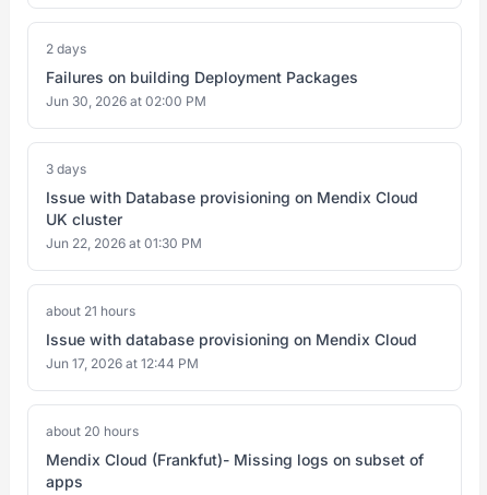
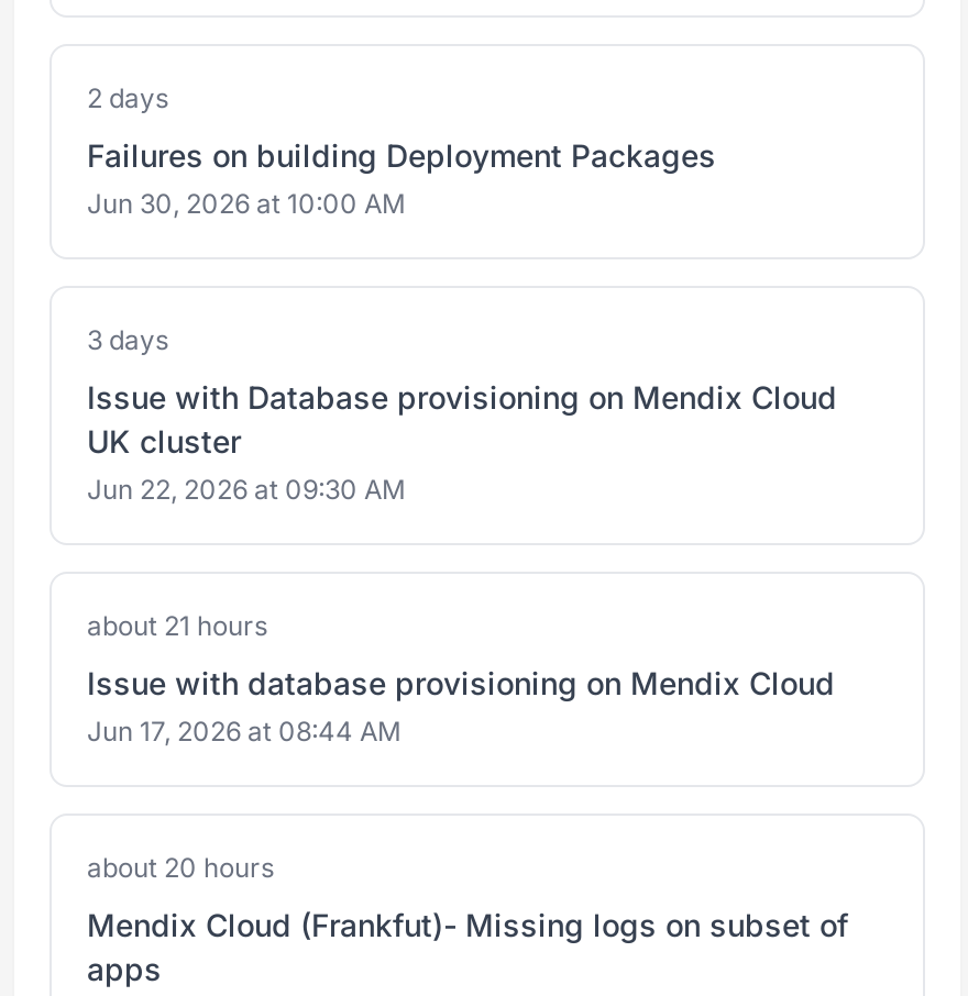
[46,93,206,109] Jun 30, 2026 at 02:00 PM -> [87,187,406,220] Jun 30, 2026 at 10:00 AM
[46,235,202,251] Jun 22, 2026 at 01:30 PM -> [87,473,406,506] Jun 22, 2026 at 09:30 AM
[46,355,199,372] Jun 17, 2026 at 12:44 PM -> [87,715,402,748] Jun 17, 2026 at 08:44 AM

